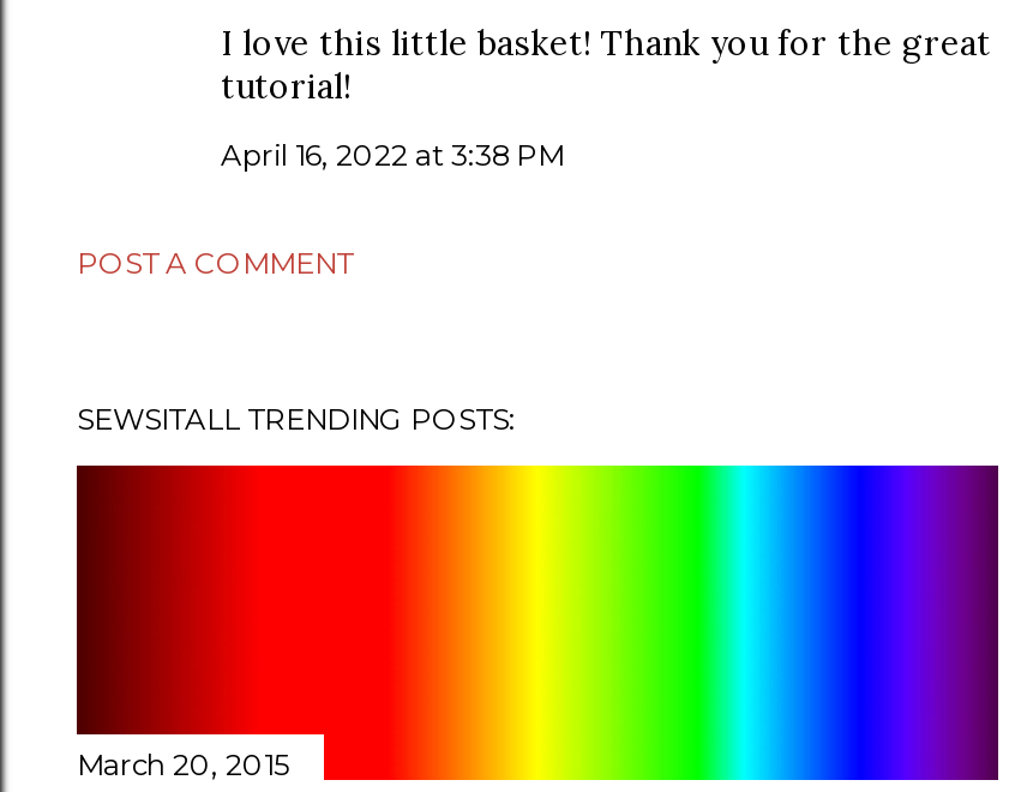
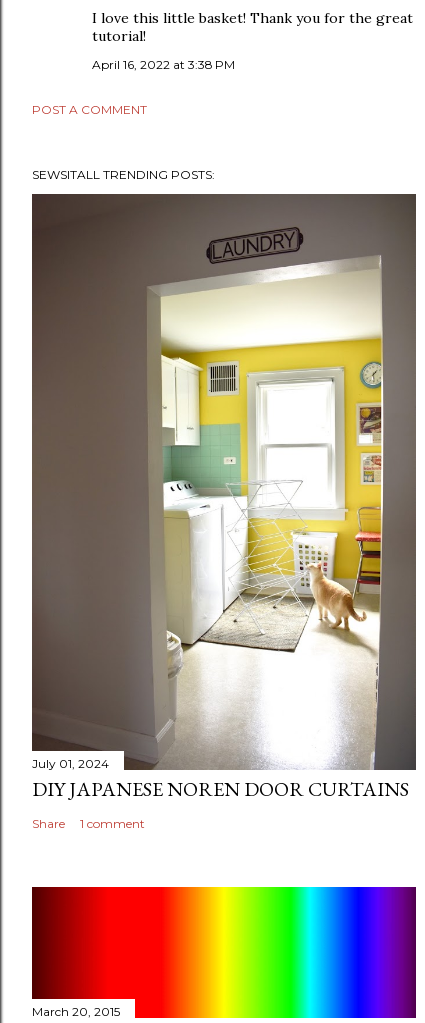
none -> [31,193,417,831] [image] | July 01, 2024 | DIY JAPANESE NOREN DOOR CURTAINS | Share | 1 comment

